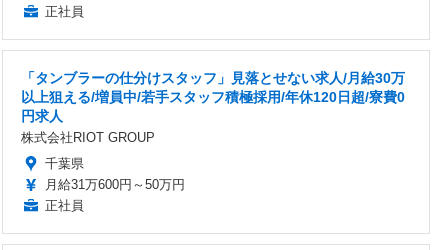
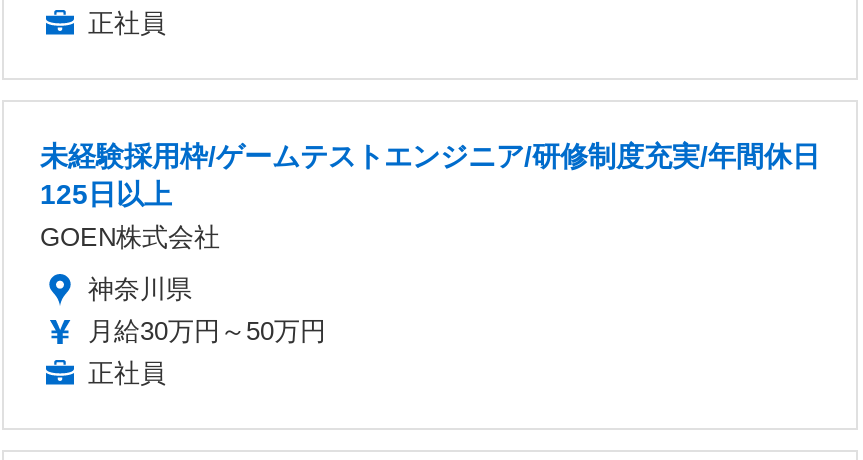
[21,70,405,145] 「タンブラーの仕分けスタッフ」見落とせない求人/月給30万 | 以上狙える/増員中/若手スタッフ積極採用/年休120日超/寮費0 | 円求人 | 株式会社RIOT GROUP -> [40,139,820,251] 未経験採用枠/ゲームテストエンジニア/研修制度充実/年間休日 | 125日以上 | GOEN株式会社
[45,156,185,192] 千葉県 | 月給31万600円～50万円 -> [88,273,326,345] 神奈川県 | 月給30万円～50万円

